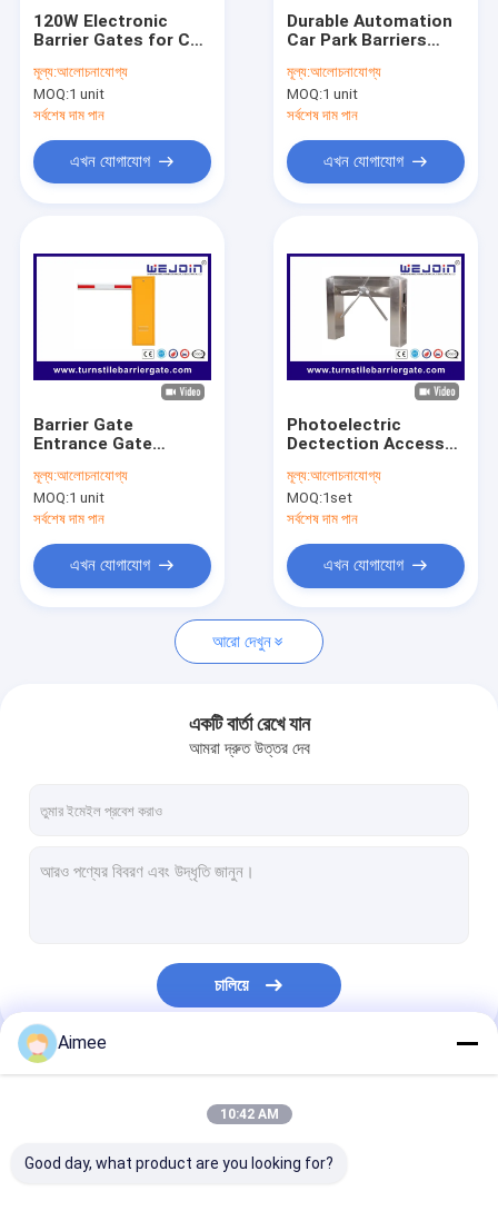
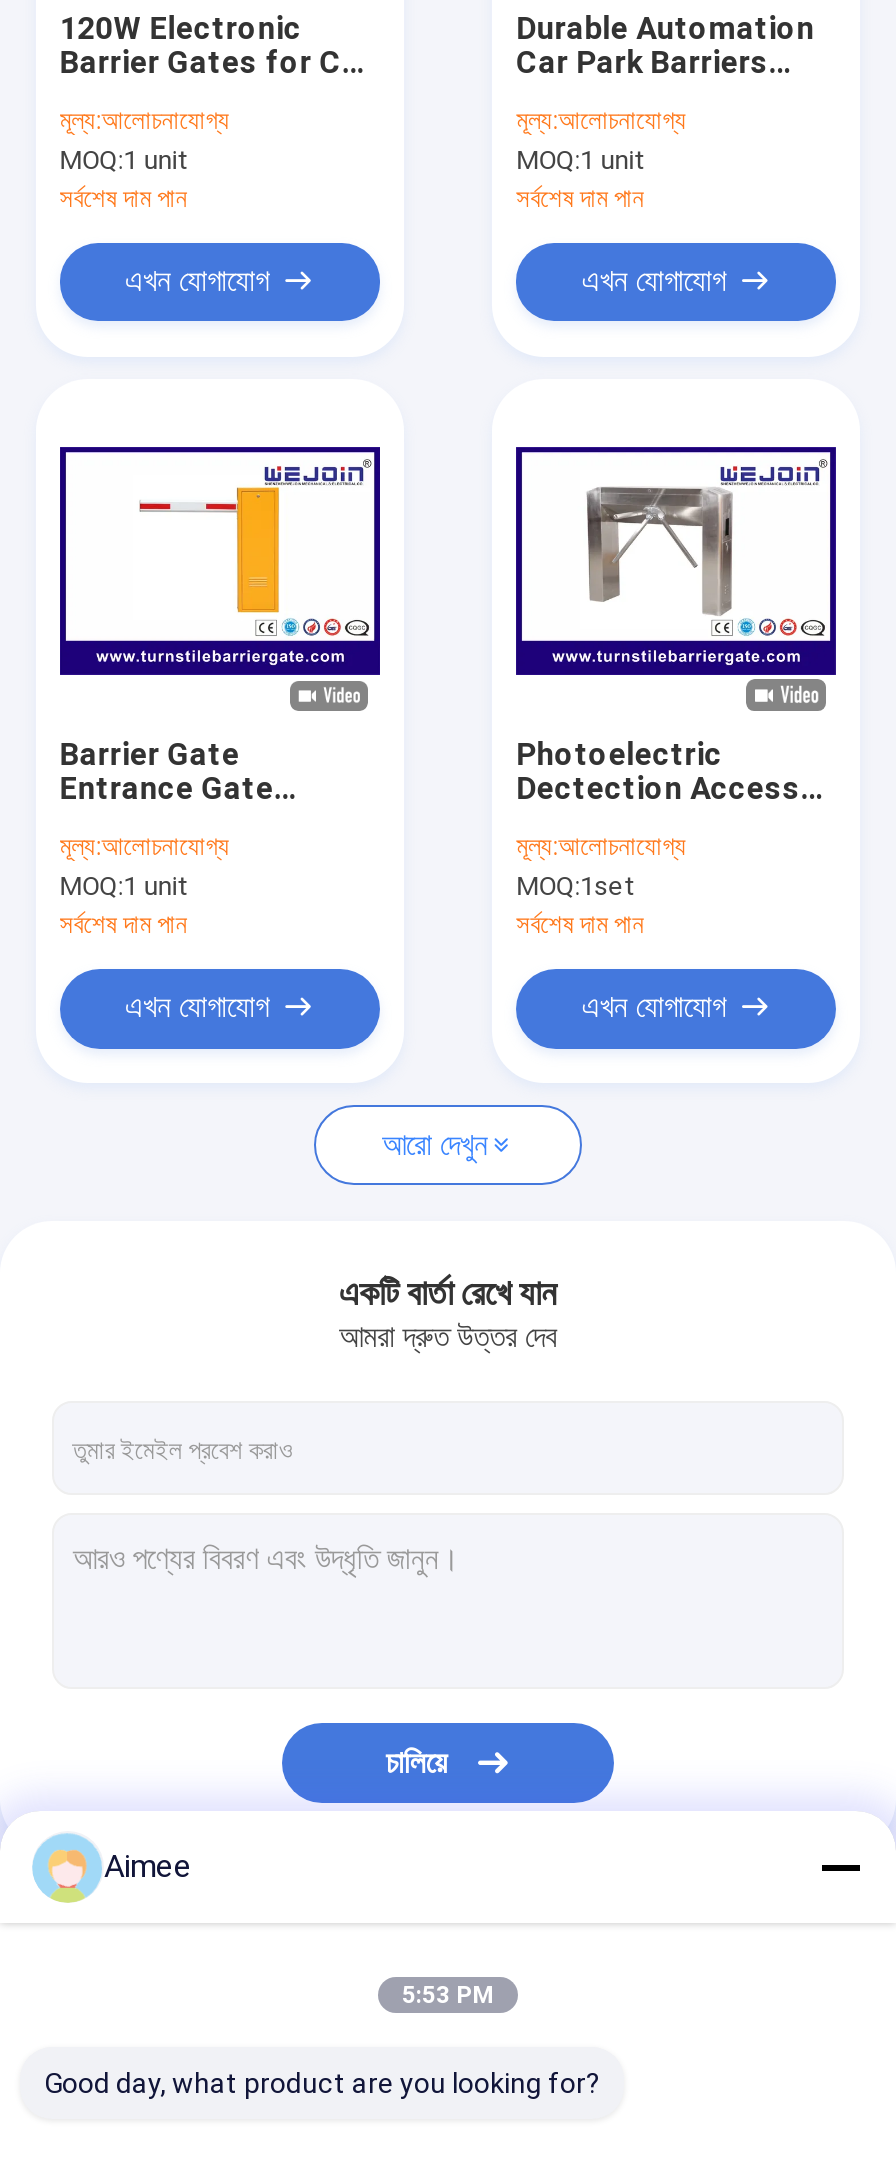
[220,1106,278,1122] 10:42 AM -> [402,1981,494,2009] 5:53 PM

